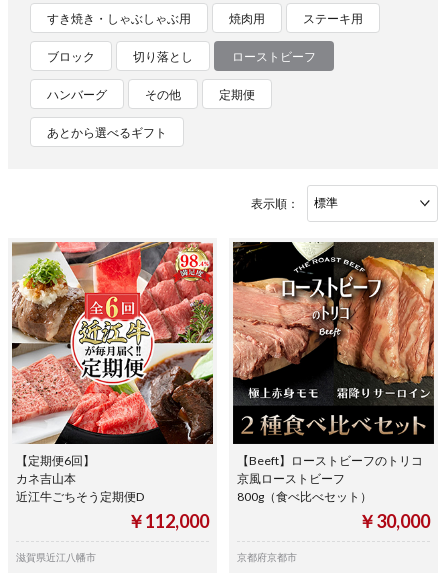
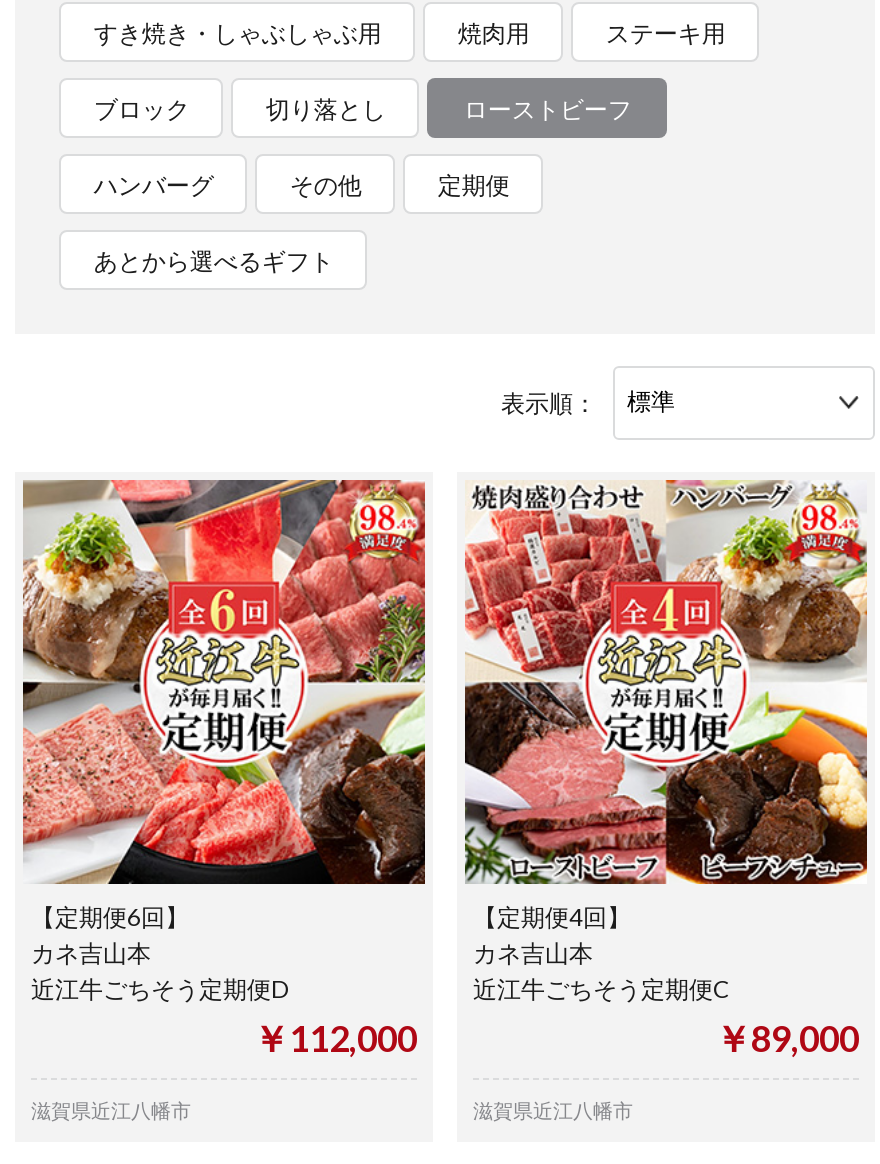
[232,241,435,531] [image] | 【Beeft】ローストビーフのトリコ | 京風ローストビーフ | 800g（食べ比べセット） | ￥30,000 -> [463,478,869,1059] [image] | 【定期便4回】 | カネ吉山本 | 近江牛ごちそう定期便C | ￥89,000
[237,550,297,562] 京都府京都市 -> [473,1097,633,1121] 滋賀県近江八幡市

